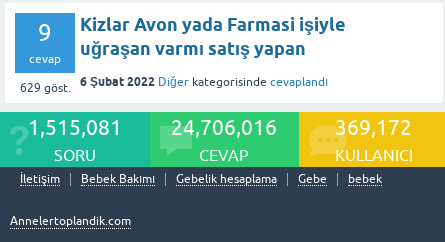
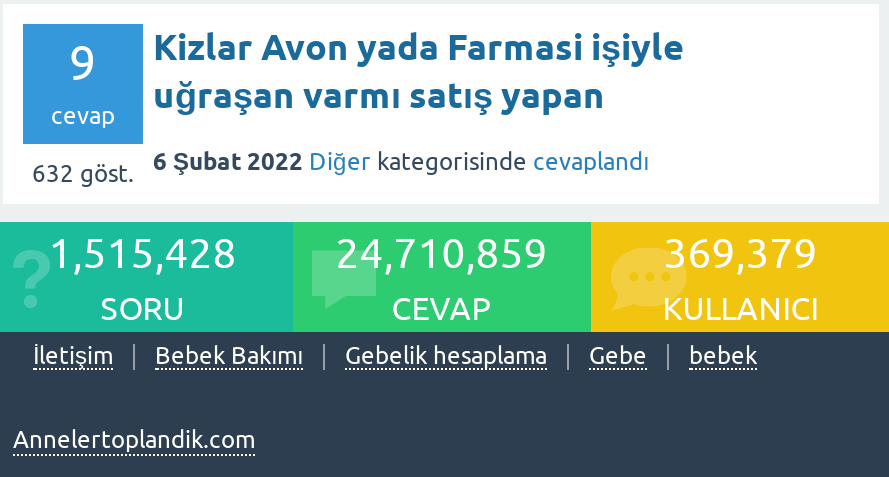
[19,74,328,95] 629 göst. 6 Şubat 2022 Diğer kategorisinde cevaplandı -> [32,146,649,188] 632 göst. 6 Şubat 2022 Diğer kategorisinde cevaplandı
[28,116,122,139] 1,515,081 -> [49,230,237,276] 1,515,428
[171,116,277,139] 24,706,016 -> [336,230,548,276] 24,710,859
[335,116,412,139] 369,172 -> [664,230,818,276] 369,379

